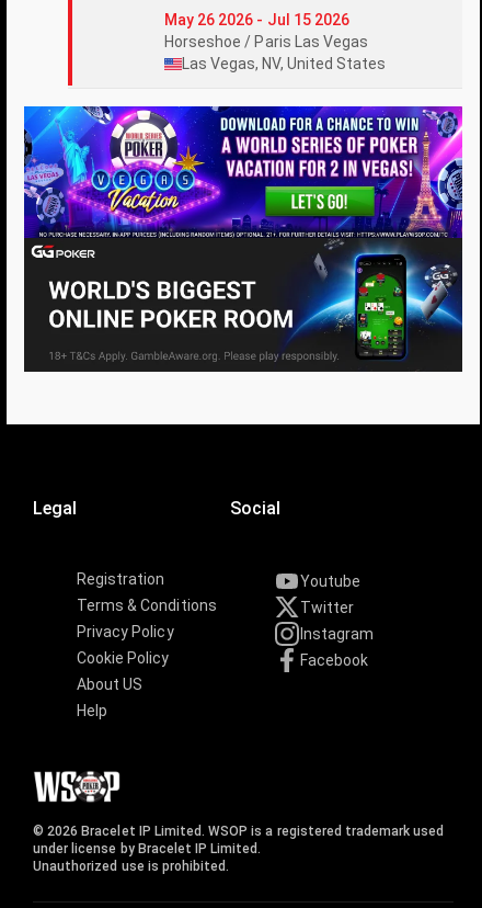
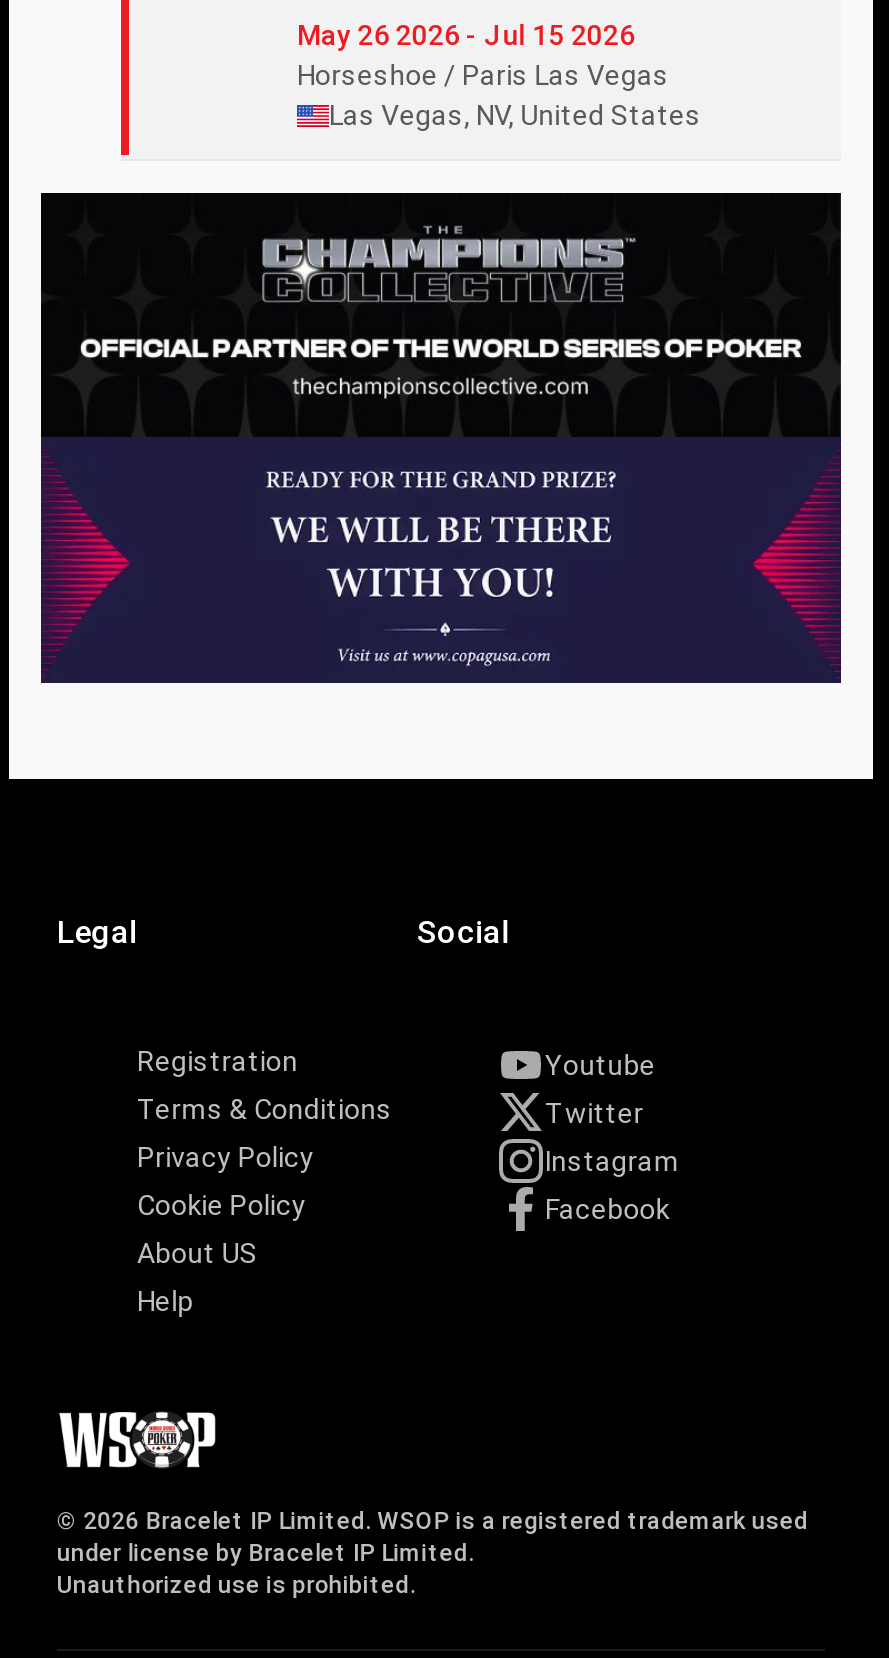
[23,105,463,370] [image] -> [39,191,843,681] [image]

